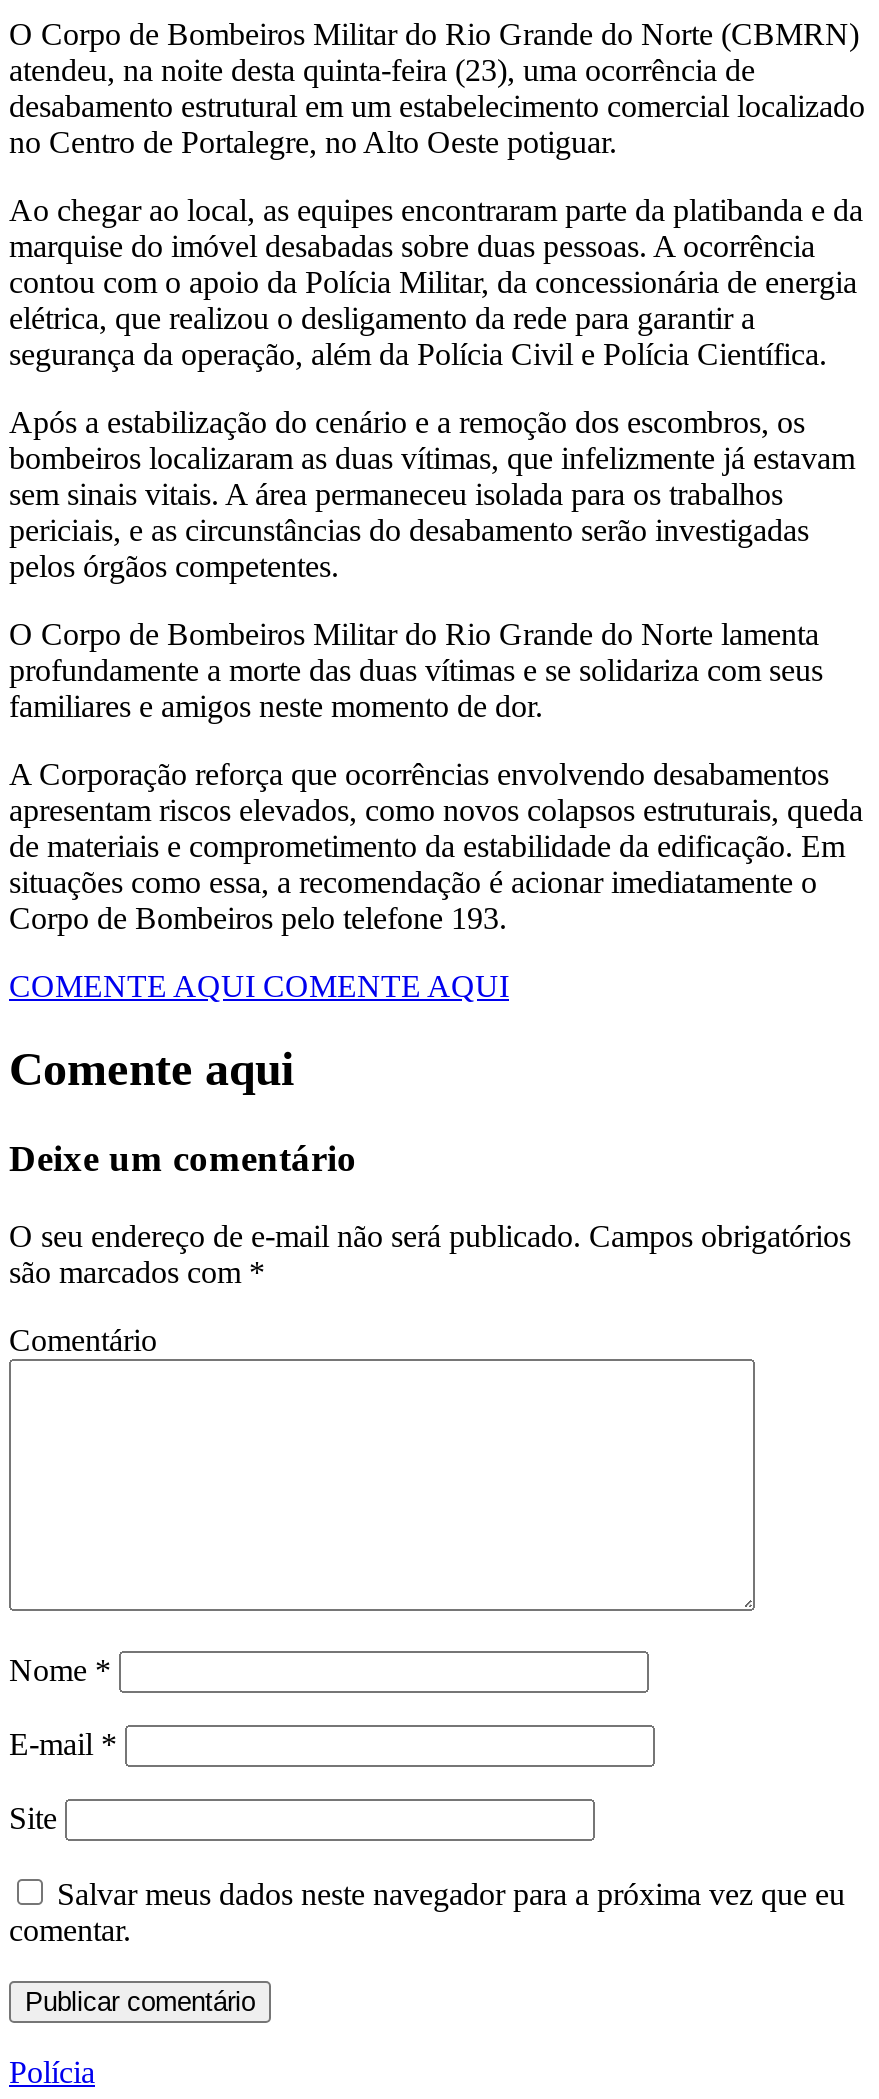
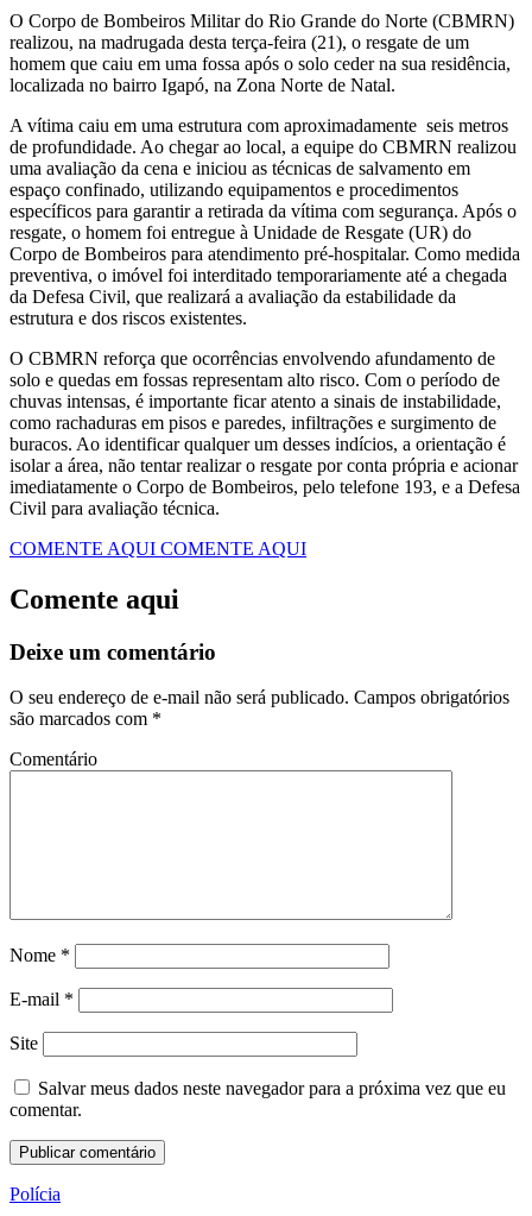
[9,52,865,934] atendeu, na noite desta quinta-feira (23), uma ocorrência de | desabamento estrutural em um estabelecimento comercial localizado | no Centro de Portalegre, no Alto Oeste potiguar. | Ao chegar ao local, as equipes encontraram parte da platibanda e da | marquise do imóvel desabadas sobre duas pessoas. A ocorrência | contou com o apoio da Polícia Militar, da concessionária de energia | elétrica, que realizou o desligamento da rede para garantir a | segurança da operação, além da Polícia Civil e Polícia Científica. | Após a estabilização do cenário e a remoção dos escombros, os | bombeiros localizaram as duas vítimas, que infelizmente já estavam | sem sinais vitais. A área permaneceu isolada para os trabalhos | periciais, e as circunstâncias do desabamento serão investigadas | pelos órgãos competentes. | O Corpo de Bombeiros Militar do Rio Grande do Norte lamenta | profundamente a morte das duas vítimas e se solidariza com seus | familiares e amigos neste momento de dor. | A Corporação reforça que ocorrências envolvendo desabamentos | apresentam riscos elevados, como novos colapsos estruturais, queda | de materiais e comprometimento da estabilidade da edificação. Em | situações como essa, a recomendação é acionar imediatamente o | Corpo de Bombeiros pelo telefone 193. -> [9,32,520,518] realizou, na madrugada desta terça-feira (21), o resgate de um | homem que caiu em uma fossa após o solo ceder na sua residência, | localizada no bairro Igapó, na Zona Norte de Natal. | A vítima caiu em uma estrutura com aproximadamente seis metros | de profundidade. Ao chegar ao local, a equipe do CBMRN realizou | uma avaliação da cena e iniciou as técnicas de salvamento em | espaço confinado, utilizando equipamentos e procedimentos | específicos para garantir a retirada da vítima com segurança. Após o | resgate, o homem foi entregue à Unidade de Resgate (UR) do | Corpo de Bombeiros para atendimento pré-hospitalar. Como medida | preventiva, o imóvel foi interditado temporariamente até a chegada | da Defesa Civil, que realizará a avaliação da estabilidade da | estrutura e dos riscos existentes. | O CBMRN reforça que ocorrências envolvendo afundamento de | solo e quedas em fossas representam alto risco. Com o período de | chuvas intensas, é importante ficar atento a sinais de instabilidade, | como rachaduras em pisos e paredes, infiltrações e surgimento de | buracos. Ao identificar qualquer um desses indícios, a orientação é | isolar a área, não tentar realizar o resgate por conta própria e acionar | imediatamente o Corpo de Bombeiros, pelo telefone 193, e a Defesa | Civil para avaliação técnica.

